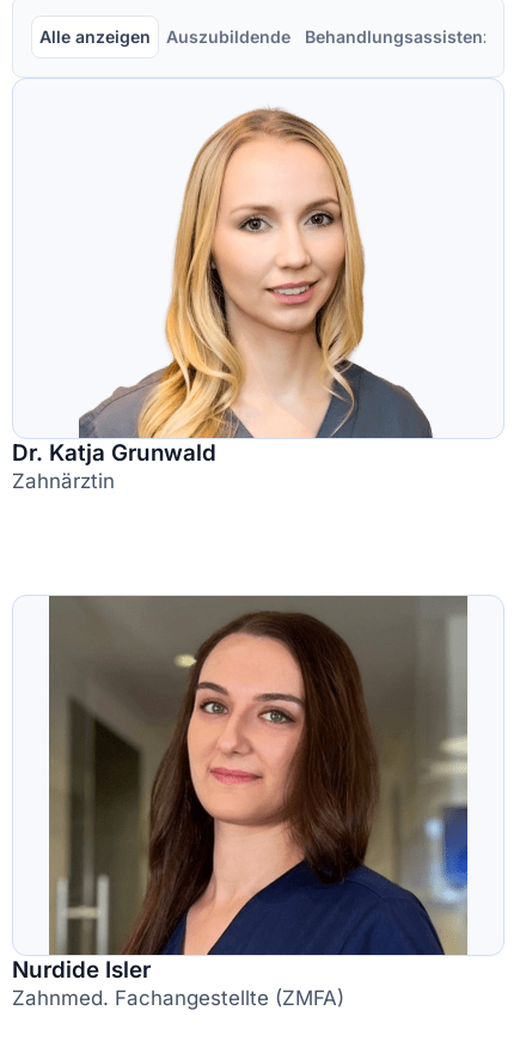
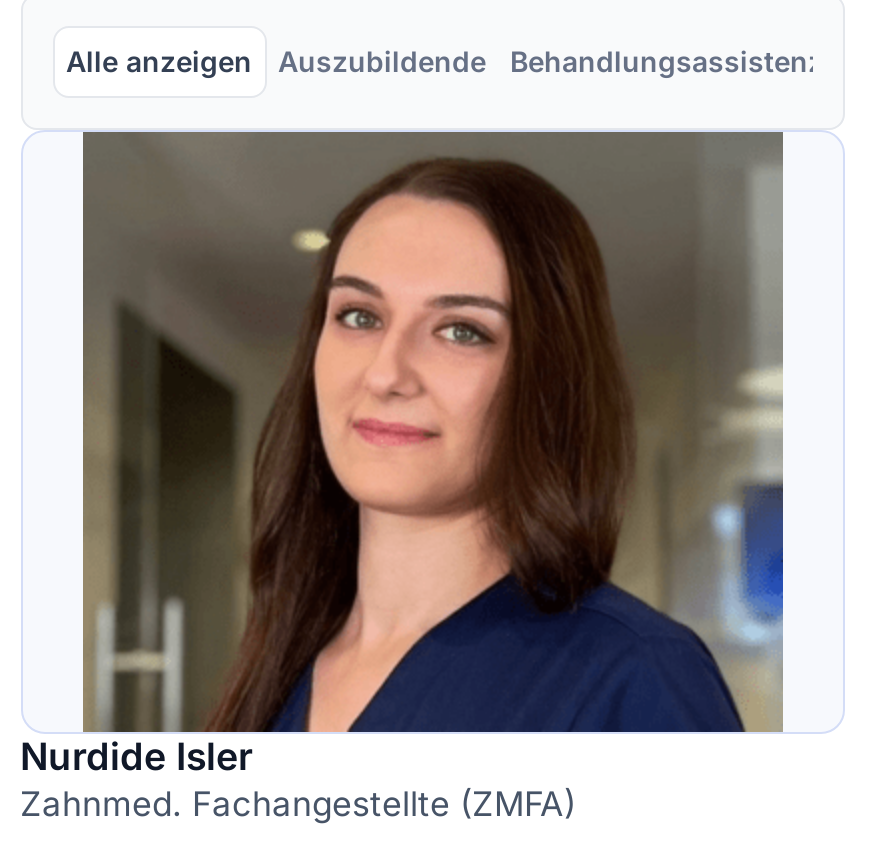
[11,106,434,493] [image] | Dr. Katja Grunwald | Zahnärztin -> none

